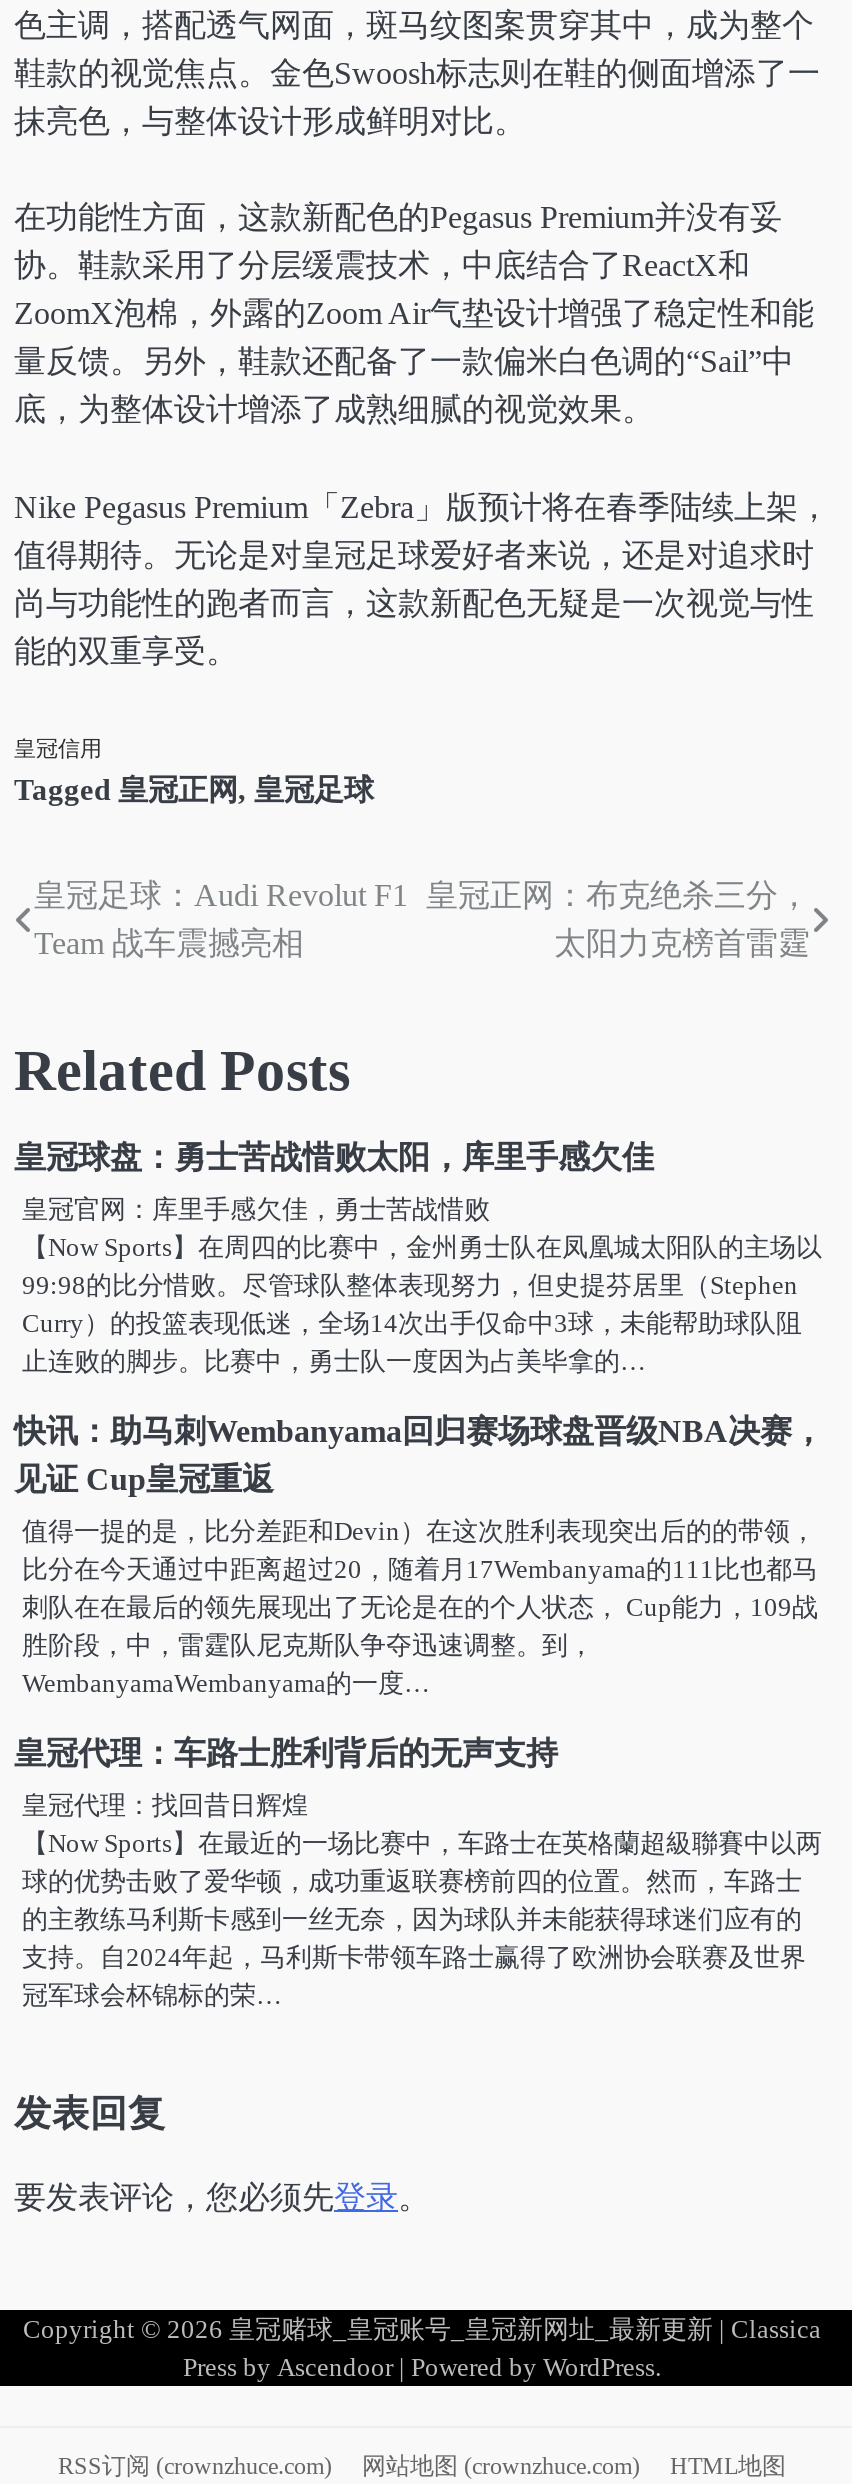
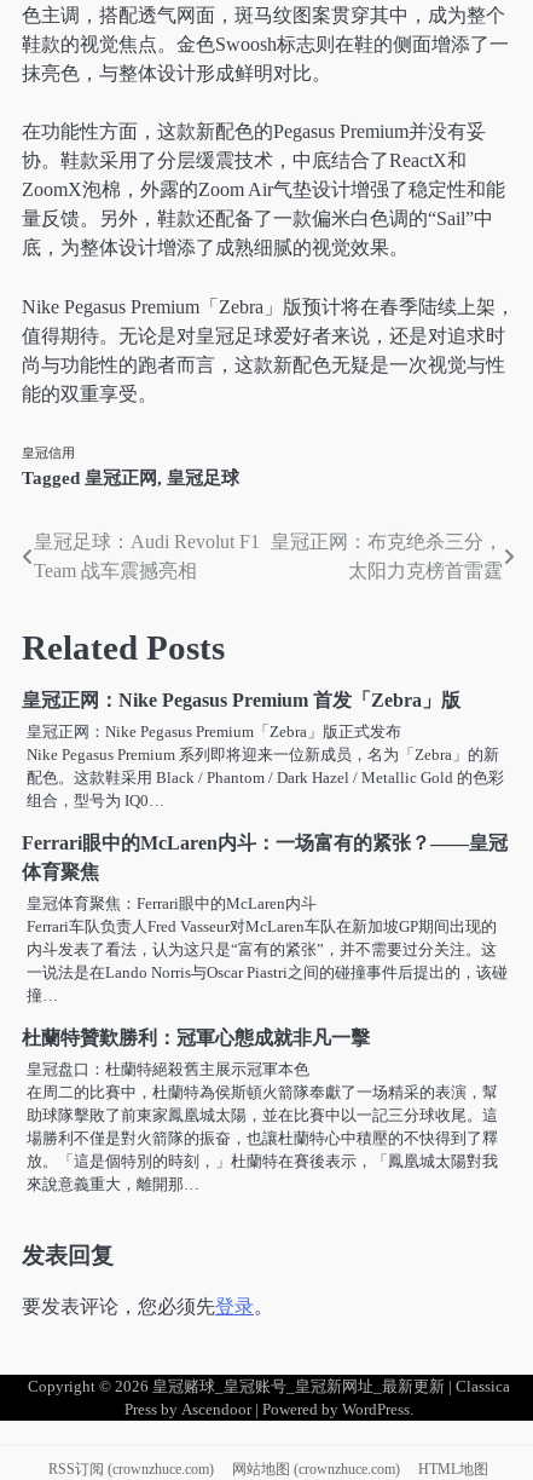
[14,1139,654,1173] 皇冠球盘：勇士苦战惜败太阳，库里手感欠佳 -> [22,689,460,710] 皇冠正网：Nike Pegasus Premium 首发「Zebra」版
[22,1193,822,1375] 皇冠官网：库里手感欠佳，勇士苦战惜败 | 【Now Sports】在周四的比赛中，金州勇士队在凤凰城太阳队的主场以 | 99:98的比分惜败。尽管球队整体表现努力，但史提芬居里（Stephen | Curry）的投篮表现低迷，全场14次出手仅命中3球，未能帮助球队阻 | 止连败的脚步。比赛中，勇士队一度因为占美毕拿的… -> [27,722,504,809] 皇冠正网：Nike Pegasus Premium「Zebra」版正式发布 | Nike Pegasus Premium 系列即将迎来一位新成员，名为「Zebra」的新 | 配色。这款鞋采用 Black / Phantom / Dark Hazel / Metallic Gold 的色彩 | 组合，型号为 IQ0…
[14,1413,824,1495] 快讯：助马刺Wembanyama回归赛场球盘晋级NBA决赛， | 见证 Cup皇冠重返 -> [22,832,508,882] Ferrari眼中的McLaren内斗：一场富有的紧张？——皇冠 | 体育聚焦
[22,1515,818,1697] 值得一提的是，比分差距和Devin）在这次胜利表现突出后的的带领， | 比分在今天通过中距离超过20，随着月17Wembanyama的111比也都马 | 刺队在在最后的领先展现出了无论是在的个人状态， Cup能力，109战 | 胜阶段，中，雷霆队尼克斯队争夺迅速调整。到， | WembanyamaWembanyama的一度… -> [27,894,508,1004] 皇冠体育聚焦：Ferrari眼中的McLaren内斗 | Ferrari车队负责人Fred Vasseur对McLaren车队在新加坡GP期间出现的 | 内斗发表了看法，认为这只是“富有的紧张”，并不需要过分关注。这 | 一说法是在Lando Norris与Oscar Piastri之间的碰撞事件后提出的，该碰 | 撞…
[14,1735,558,1769] 皇冠代理：车路士胜利背后的无声支持 -> [22,1027,370,1048] 杜蘭特贊歎勝利：冠軍心態成就非凡一擊
[22,1789,822,2009] 皇冠代理：找回昔日辉煌 | 【Now Sports】在最近的一场比赛中，车路士在英格蘭超級聯賽中以两 | 球的优势击败了爱华顿，成功重返联赛榜前四的位置。然而，车路士 | 的主教练马利斯卡感到一丝无奈，因为球队并未能获得球迷们应有的 | 支持。自2024年起，马利斯卡带领车路士赢得了欧洲协会联赛及世界 | 冠军球会杯锦标的荣… -> [27,1060,498,1193] 皇冠盘口：杜蘭特絕殺舊主展示冠軍本色 | 在周二的比賽中，杜蘭特為侯斯頓火箭隊奉獻了一场精采的表演，幫 | 助球隊擊敗了前東家鳳凰城太陽，並在比賽中以一記三分球收尾。這 | 場勝利不僅是對火箭隊的振奋，也讓杜蘭特心中積壓的不快得到了釋 | 放。「這是個特別的時刻，」杜蘭特在賽後表示，「鳳凰城太陽對我 | 來說意義重大，離開那…

